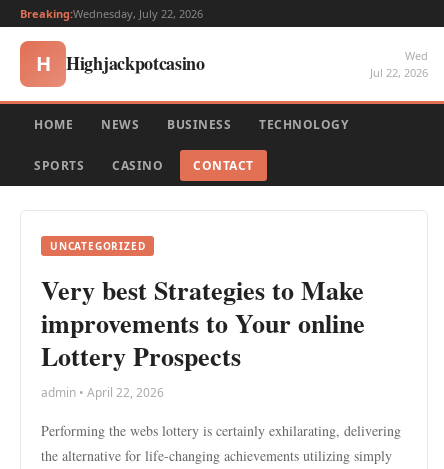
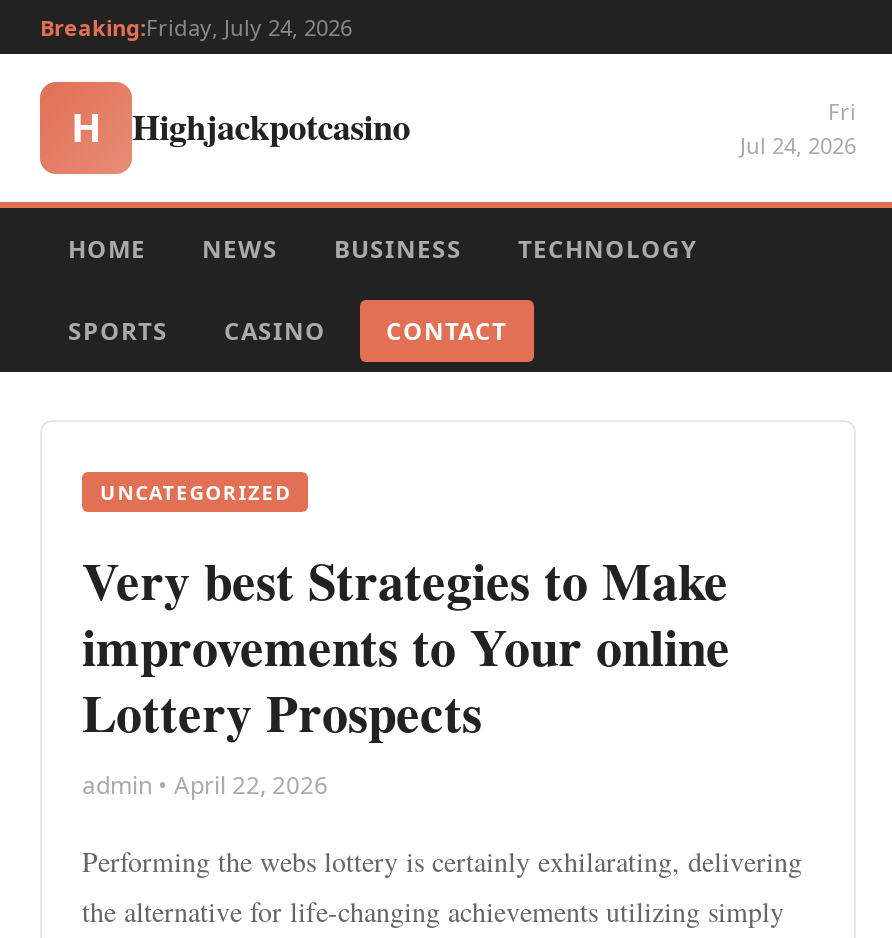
[20,6,203,21] Breaking:Wednesday, July 22, 2026 -> [40,12,352,42] Breaking:Friday, July 24, 2026
[370,48,428,80] Wed | Jul 22, 2026 -> [740,96,856,160] Fri | Jul 24, 2026

